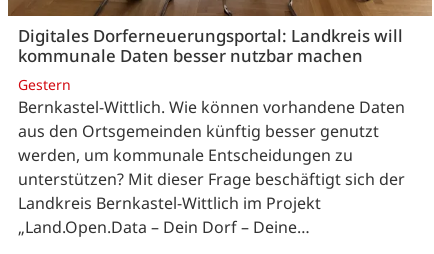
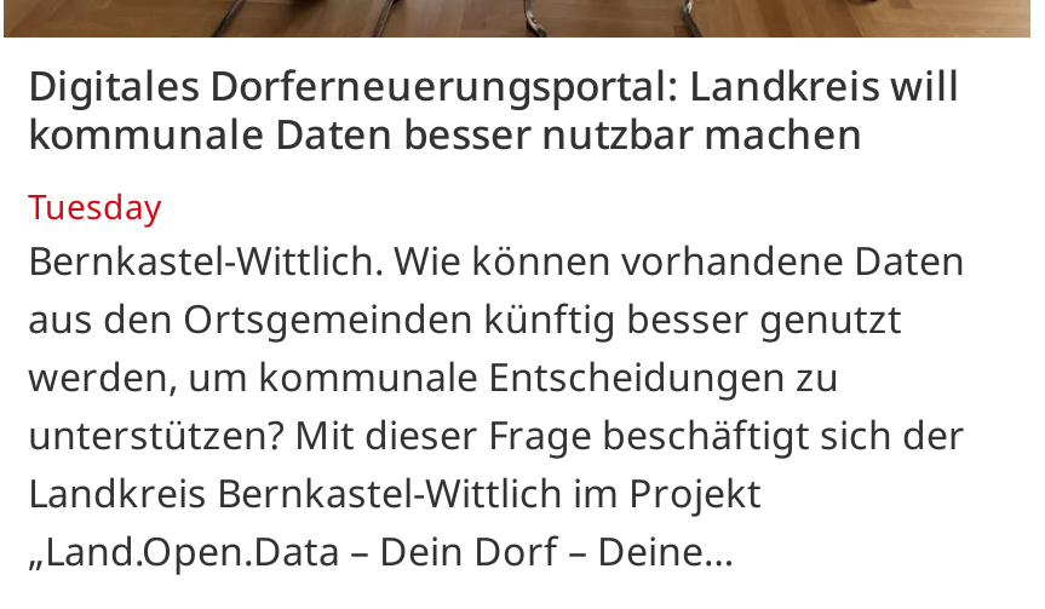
[18,75,71,94] Gestern -> [28,183,161,229] Tuesday

